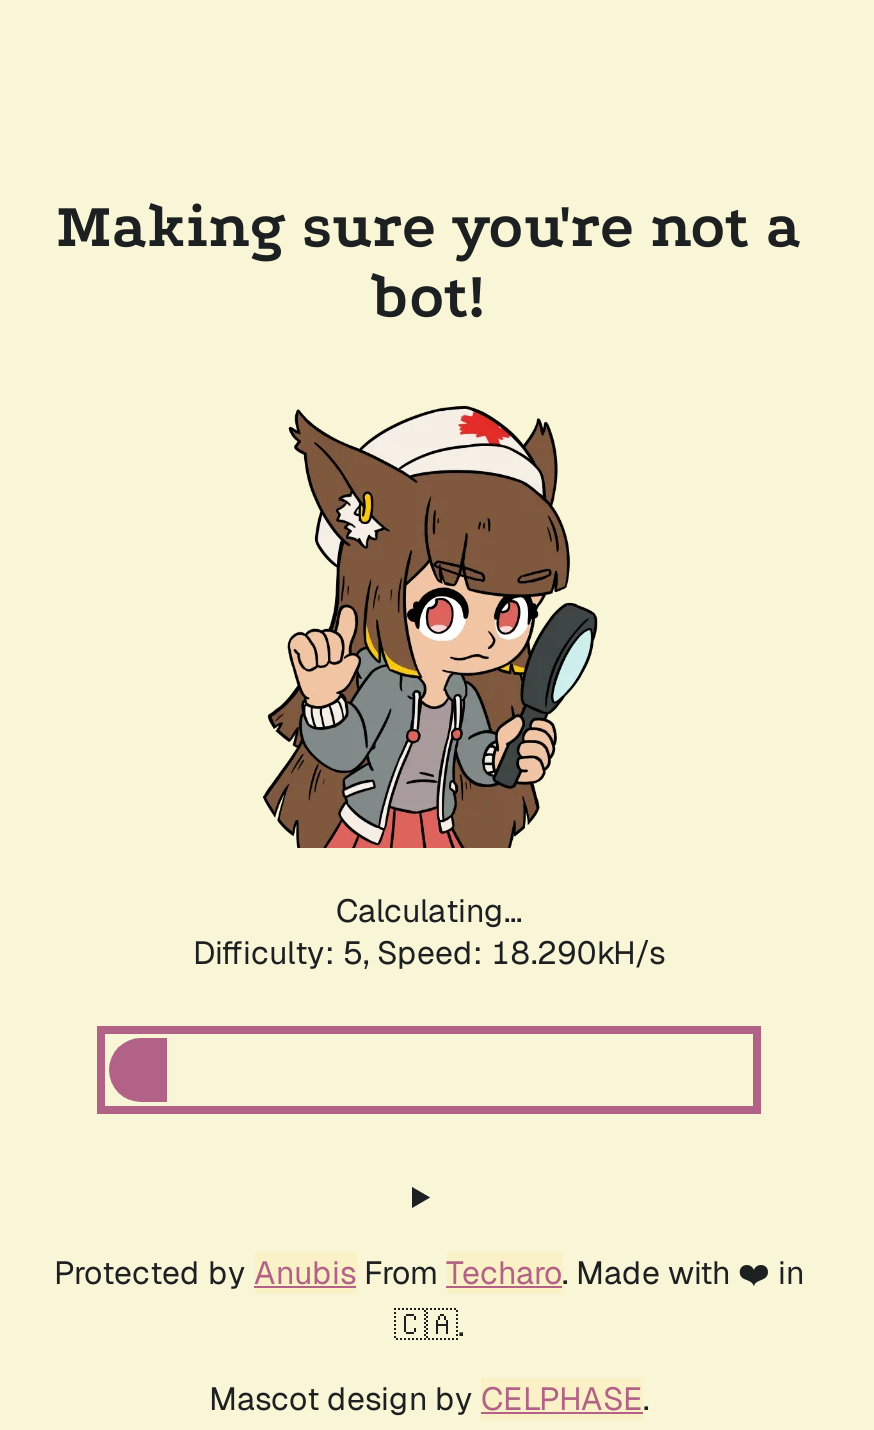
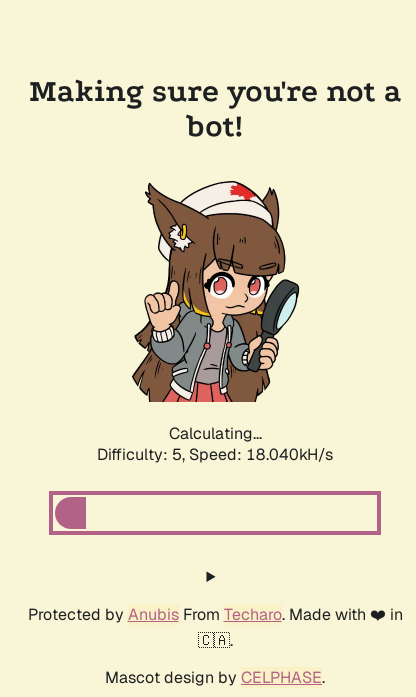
[193,932,665,974] Difficulty: 5, Speed: 18.290kH/s -> [97,444,333,465] Difficulty: 5, Speed: 18.040kH/s

